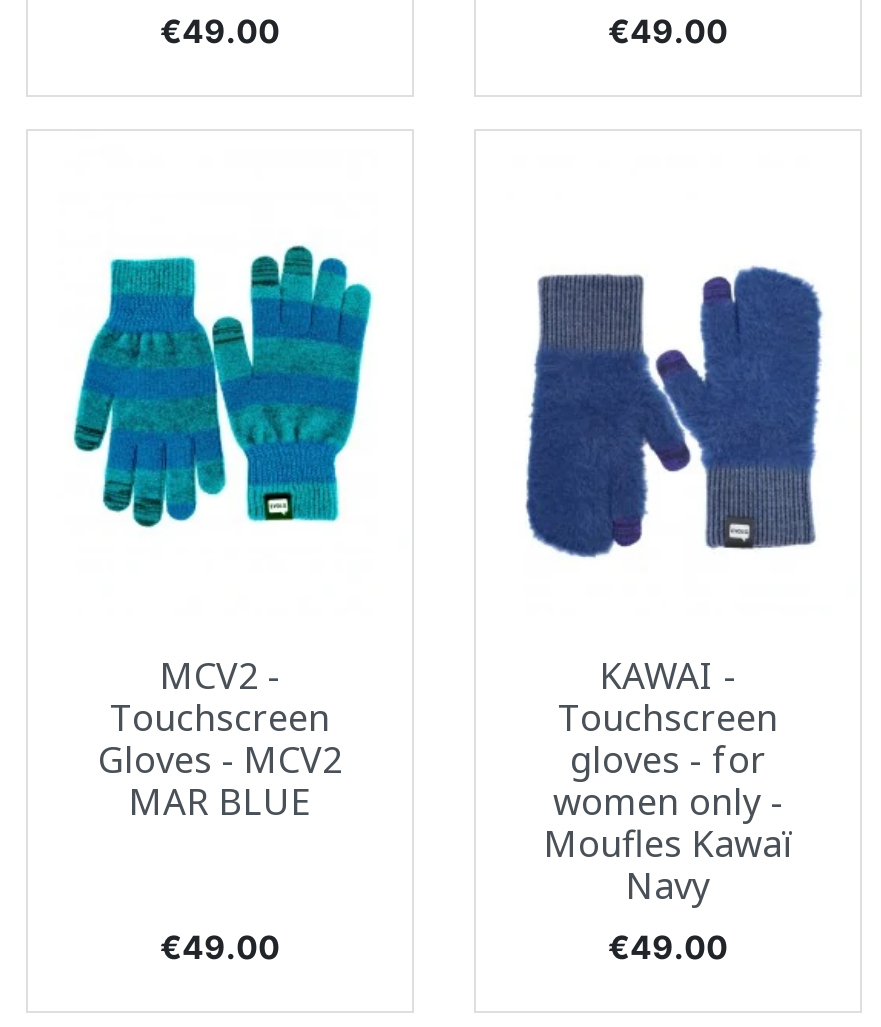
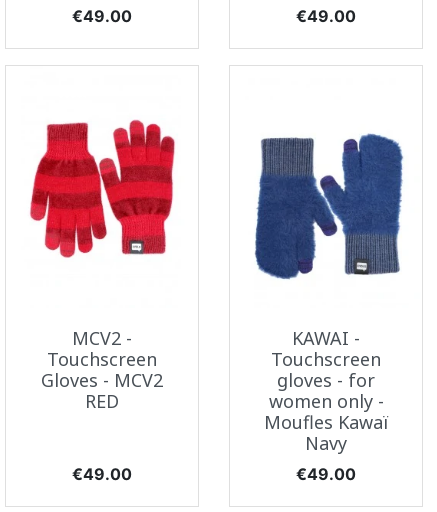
[72,239,374,529] [image] -> [29,119,178,264] [image]
[129,778,311,826] MAR BLUE -> [85,389,119,413] RED

